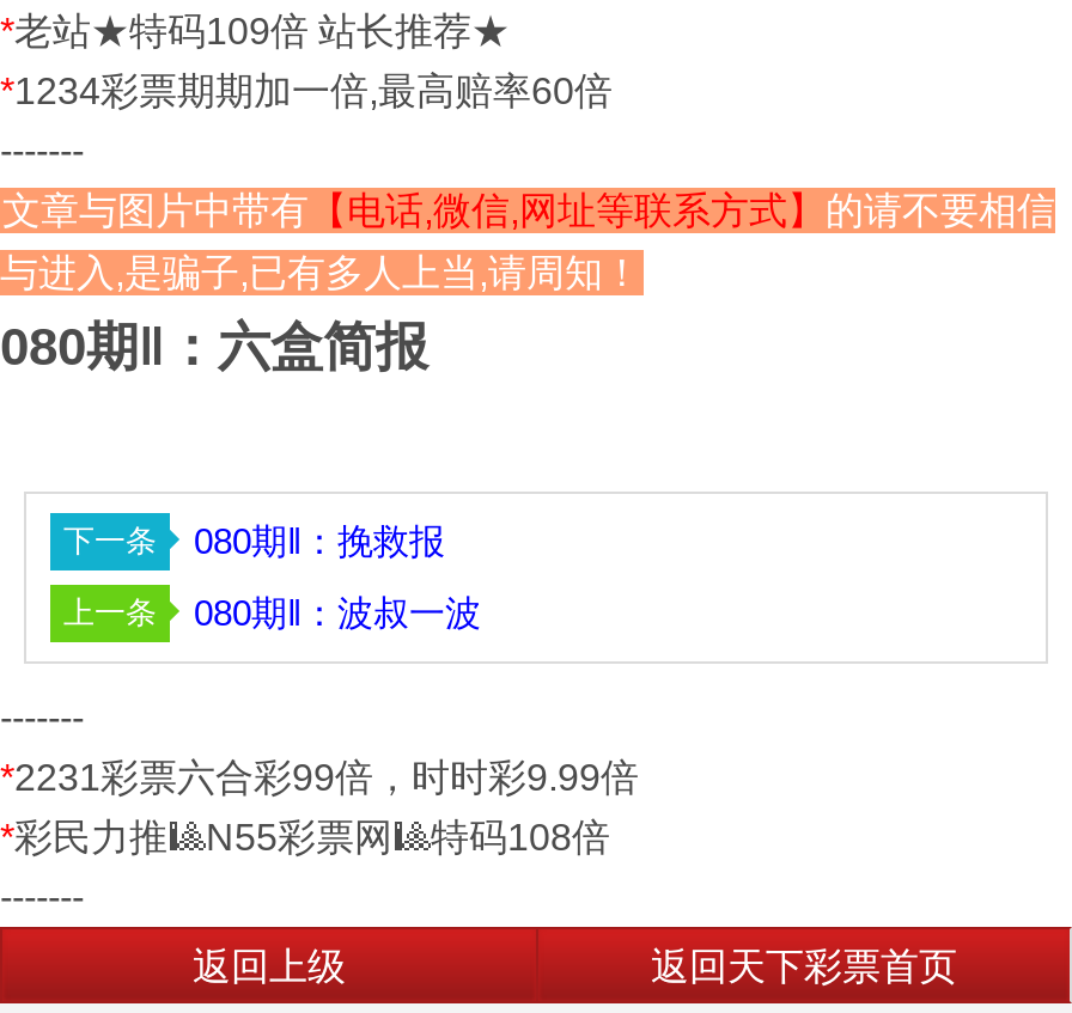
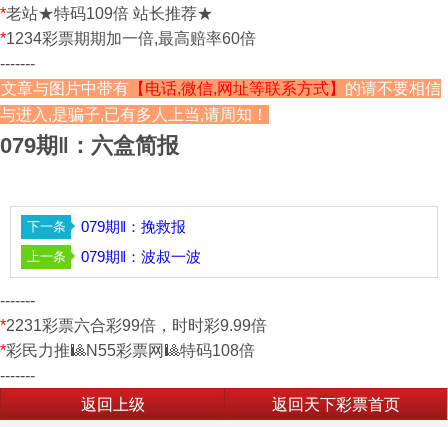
[0,317,428,377] 080期‖：六盒简报 -> [0,133,179,158] 079期‖：六盒简报
[194,520,445,561] 080期‖：挽救报 -> [81,218,186,235] 079期‖：挽救报
[194,592,481,633] 080期‖：波叔一波 -> [81,248,201,265] 079期‖：波叔一波

